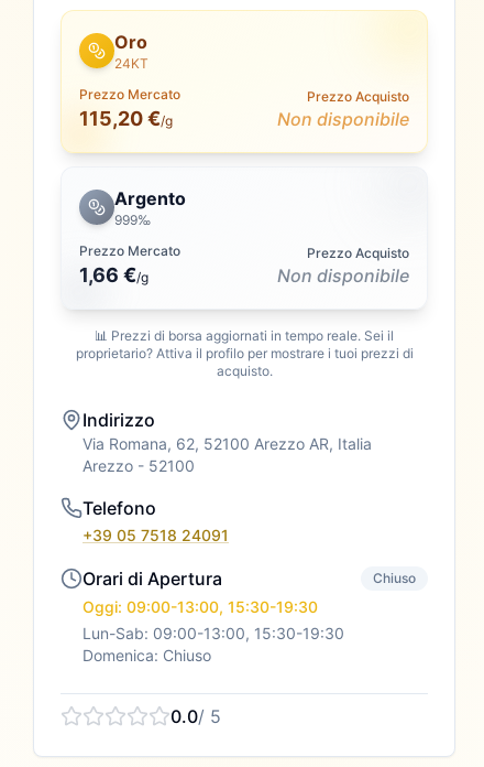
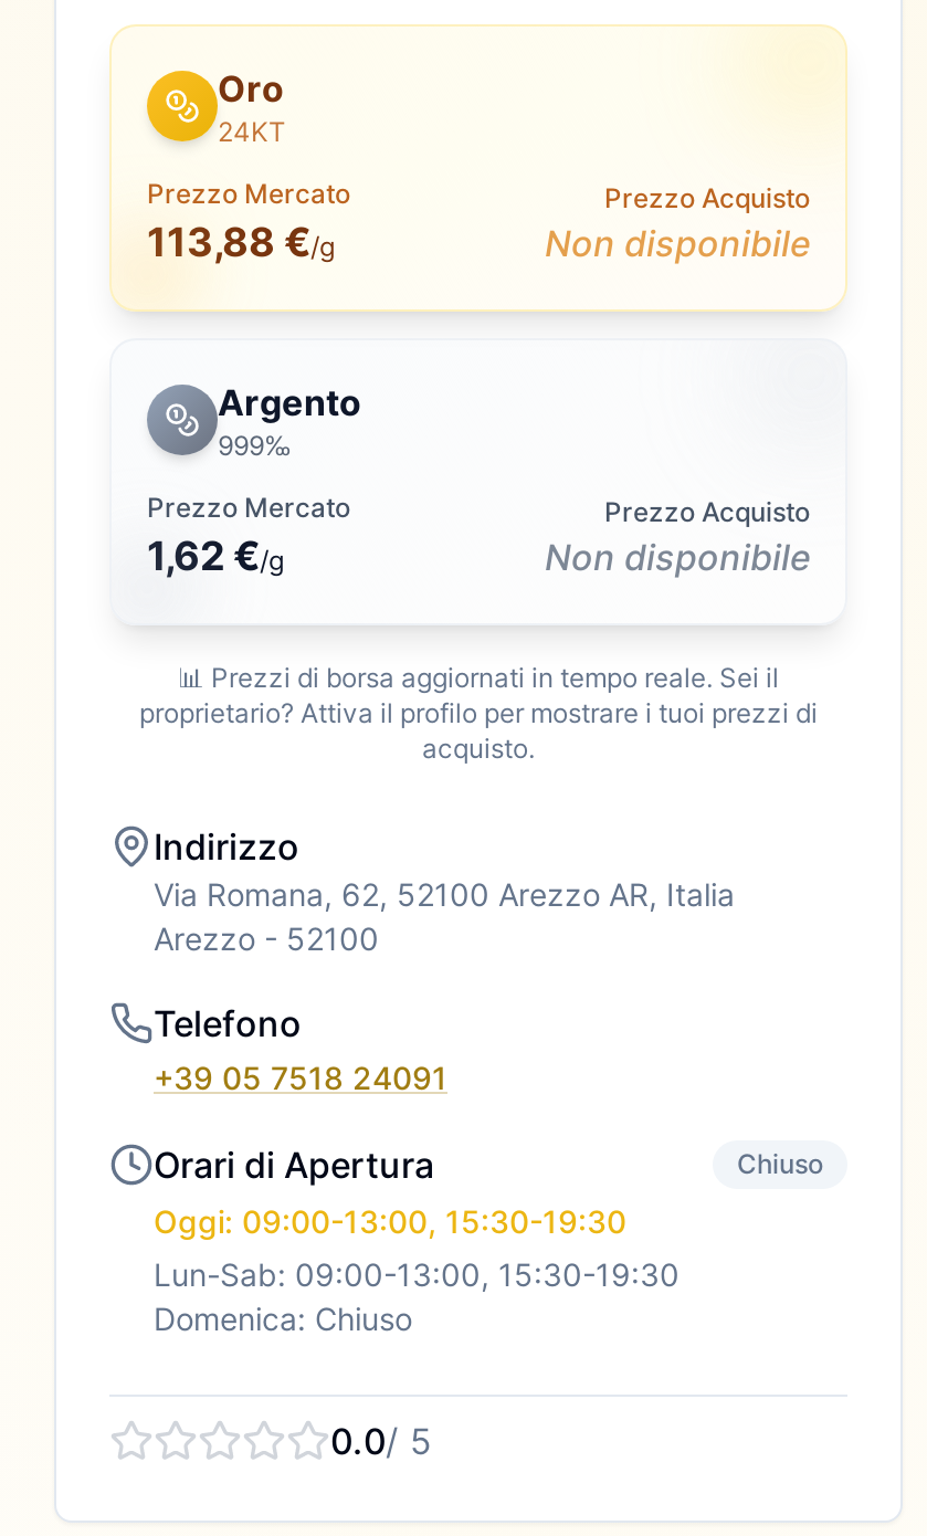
[79,107,173,130] 115,20 €/g -> [147,219,335,265] 113,88 €/g
[79,263,148,287] 1,66 €/g -> [147,533,284,579] 1,62 €/g

